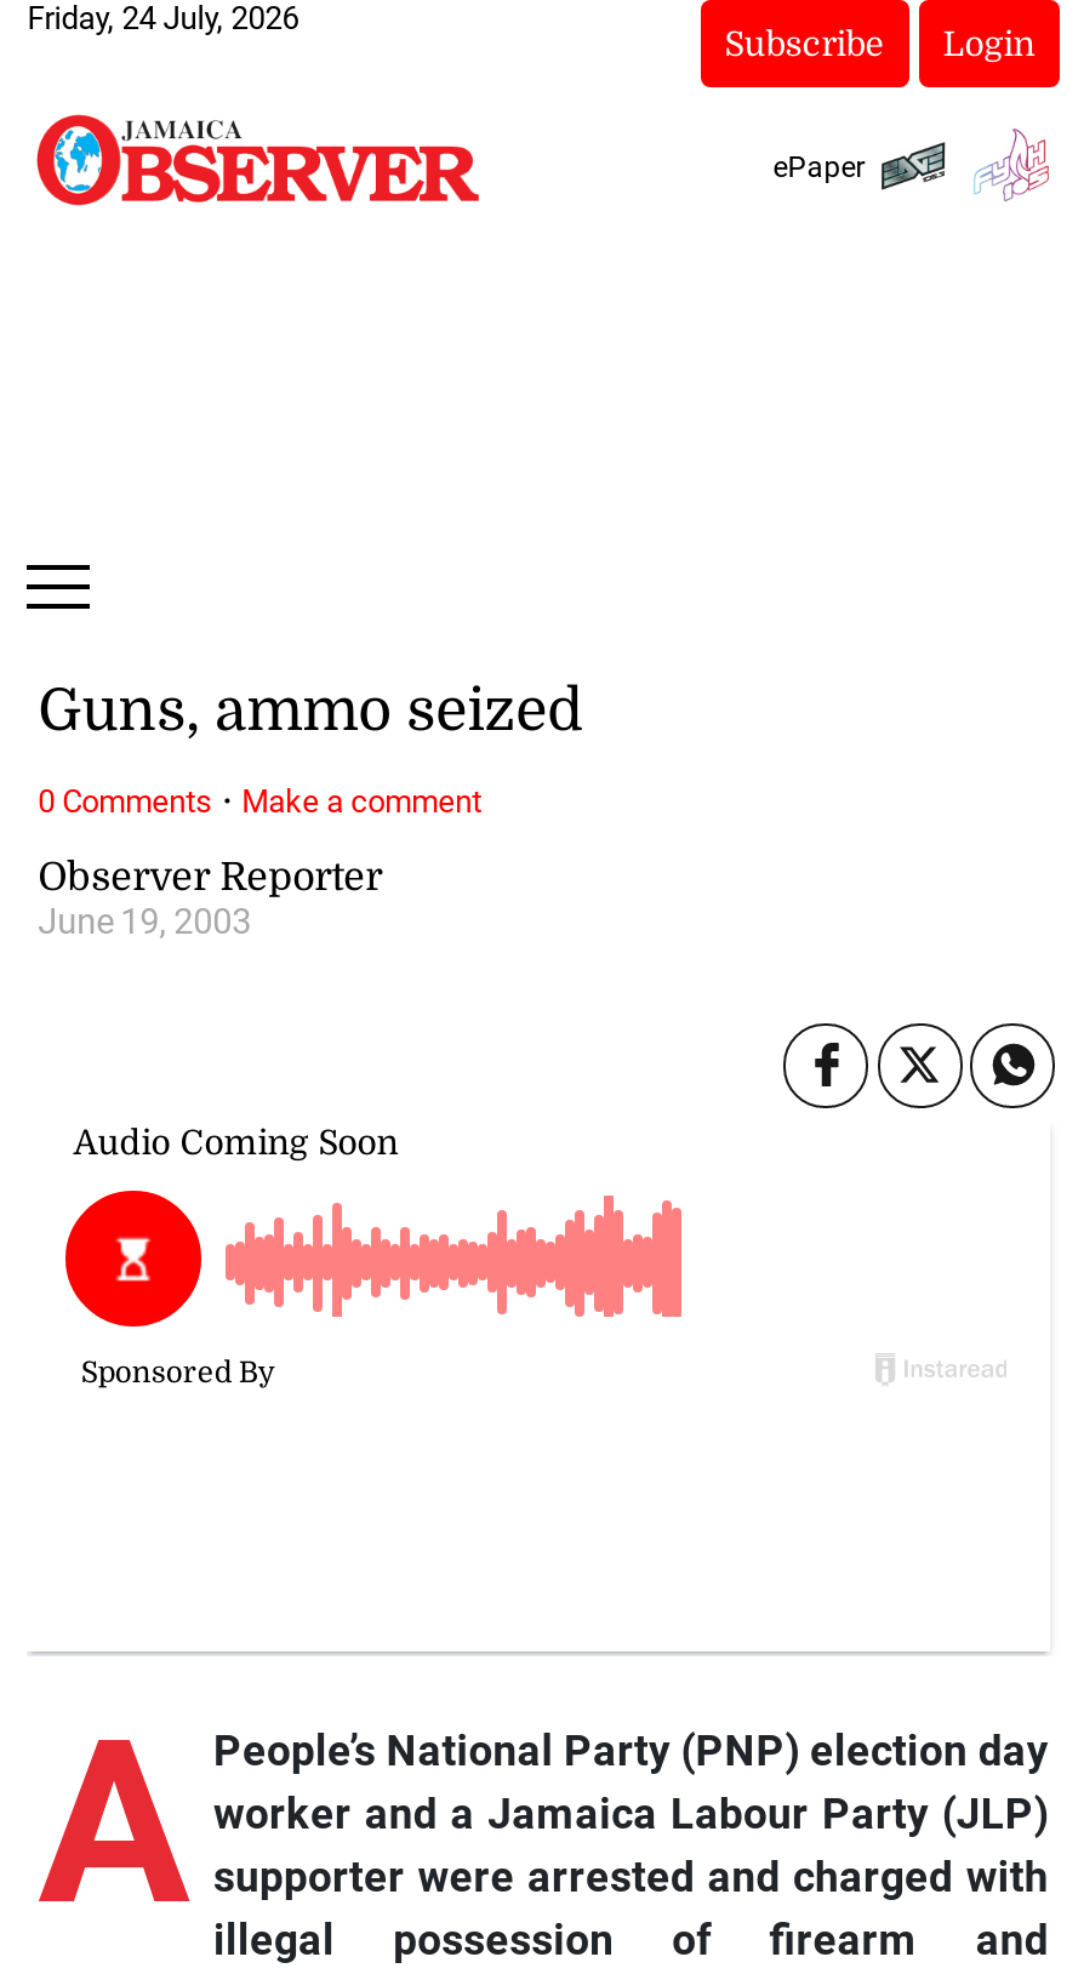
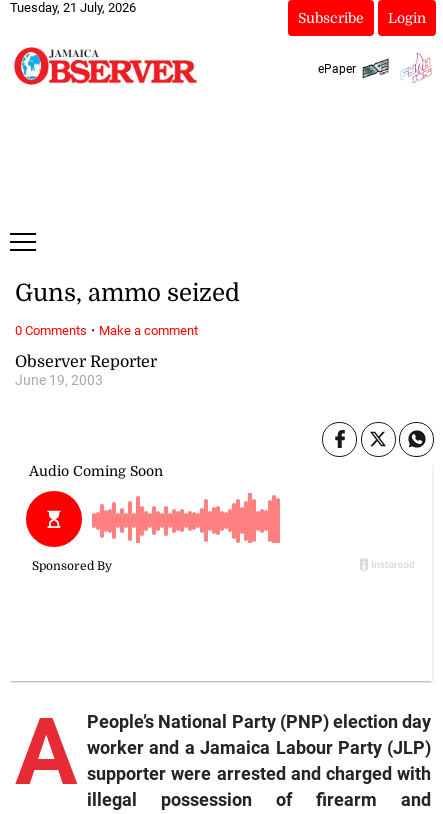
[27,0,299,36] Friday, 24 July, 2026 -> [10,0,136,15] Tuesday, 21 July, 2026

